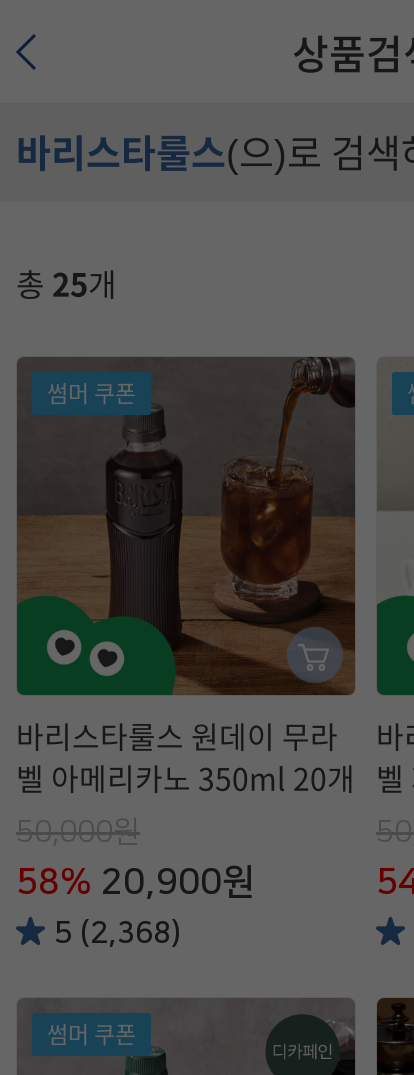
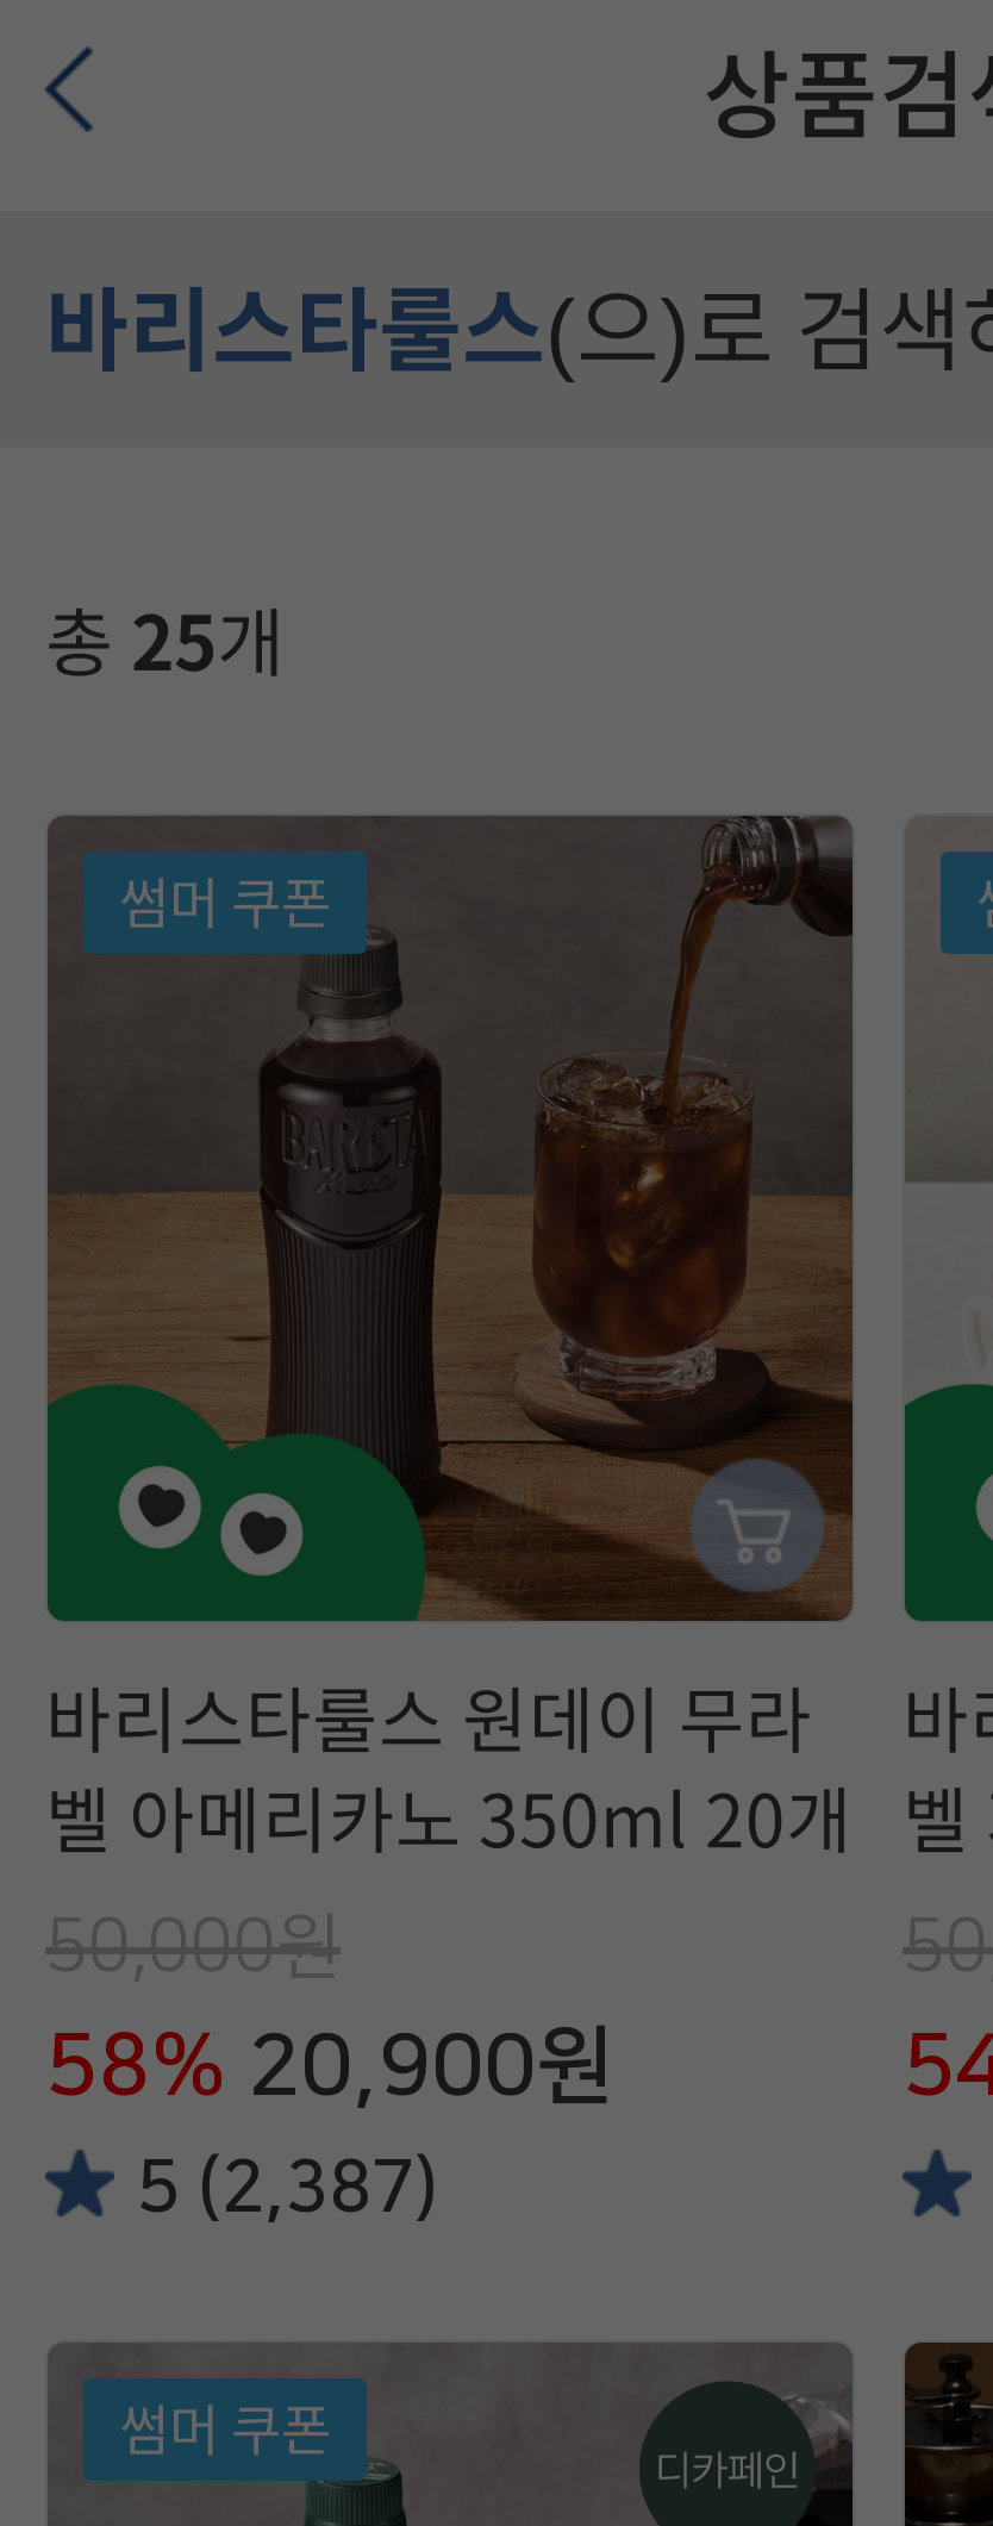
[54,916,181,950] 5 (2,368) -> [136,2147,438,2228] 5 (2,387)

